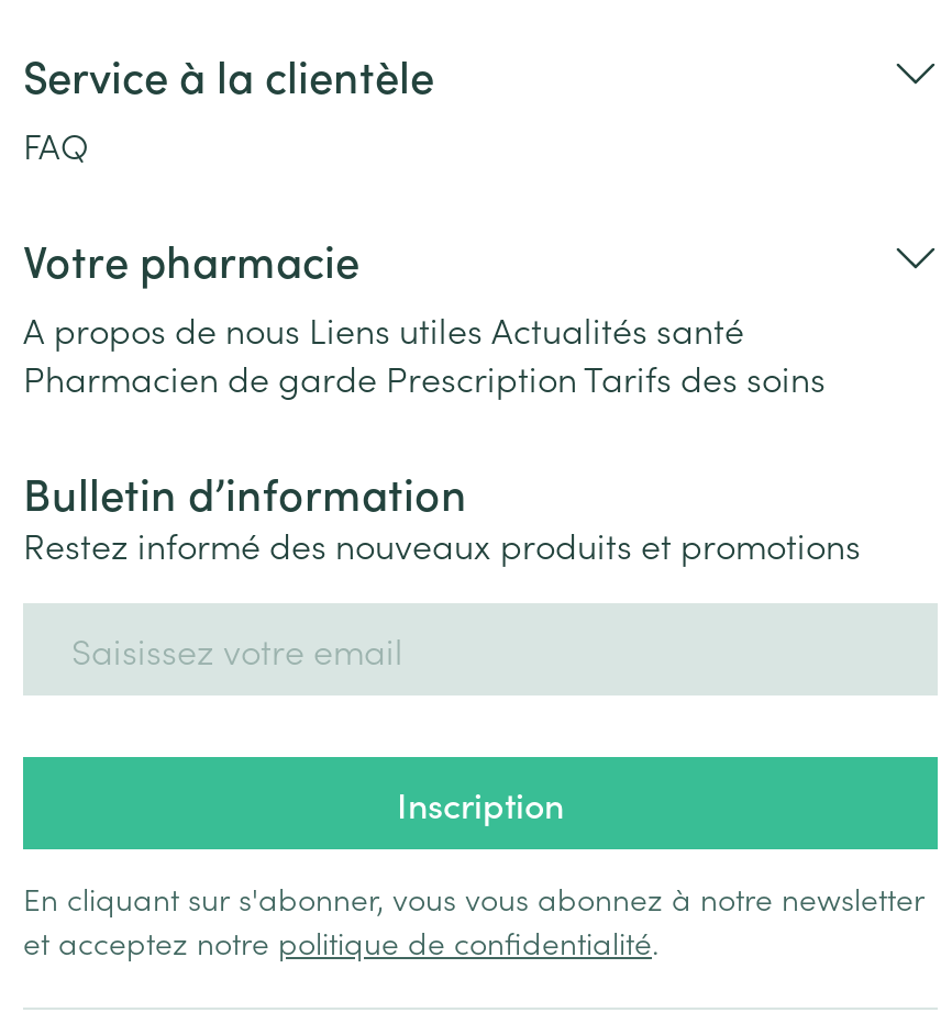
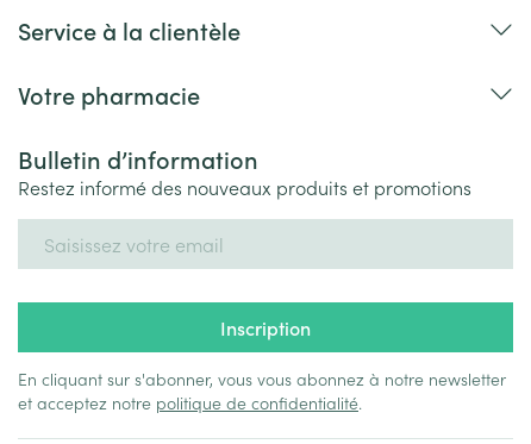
[23,120,89,168] FAQ -> none
[23,304,826,401] A propos de nous Liens utiles Actualités santé | Pharmacien de garde Prescription Tarifs des soins -> none

